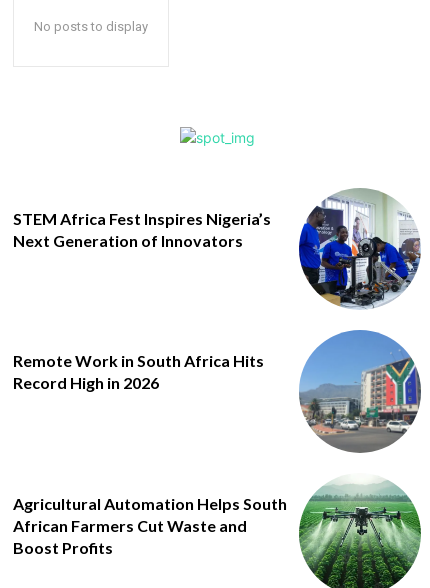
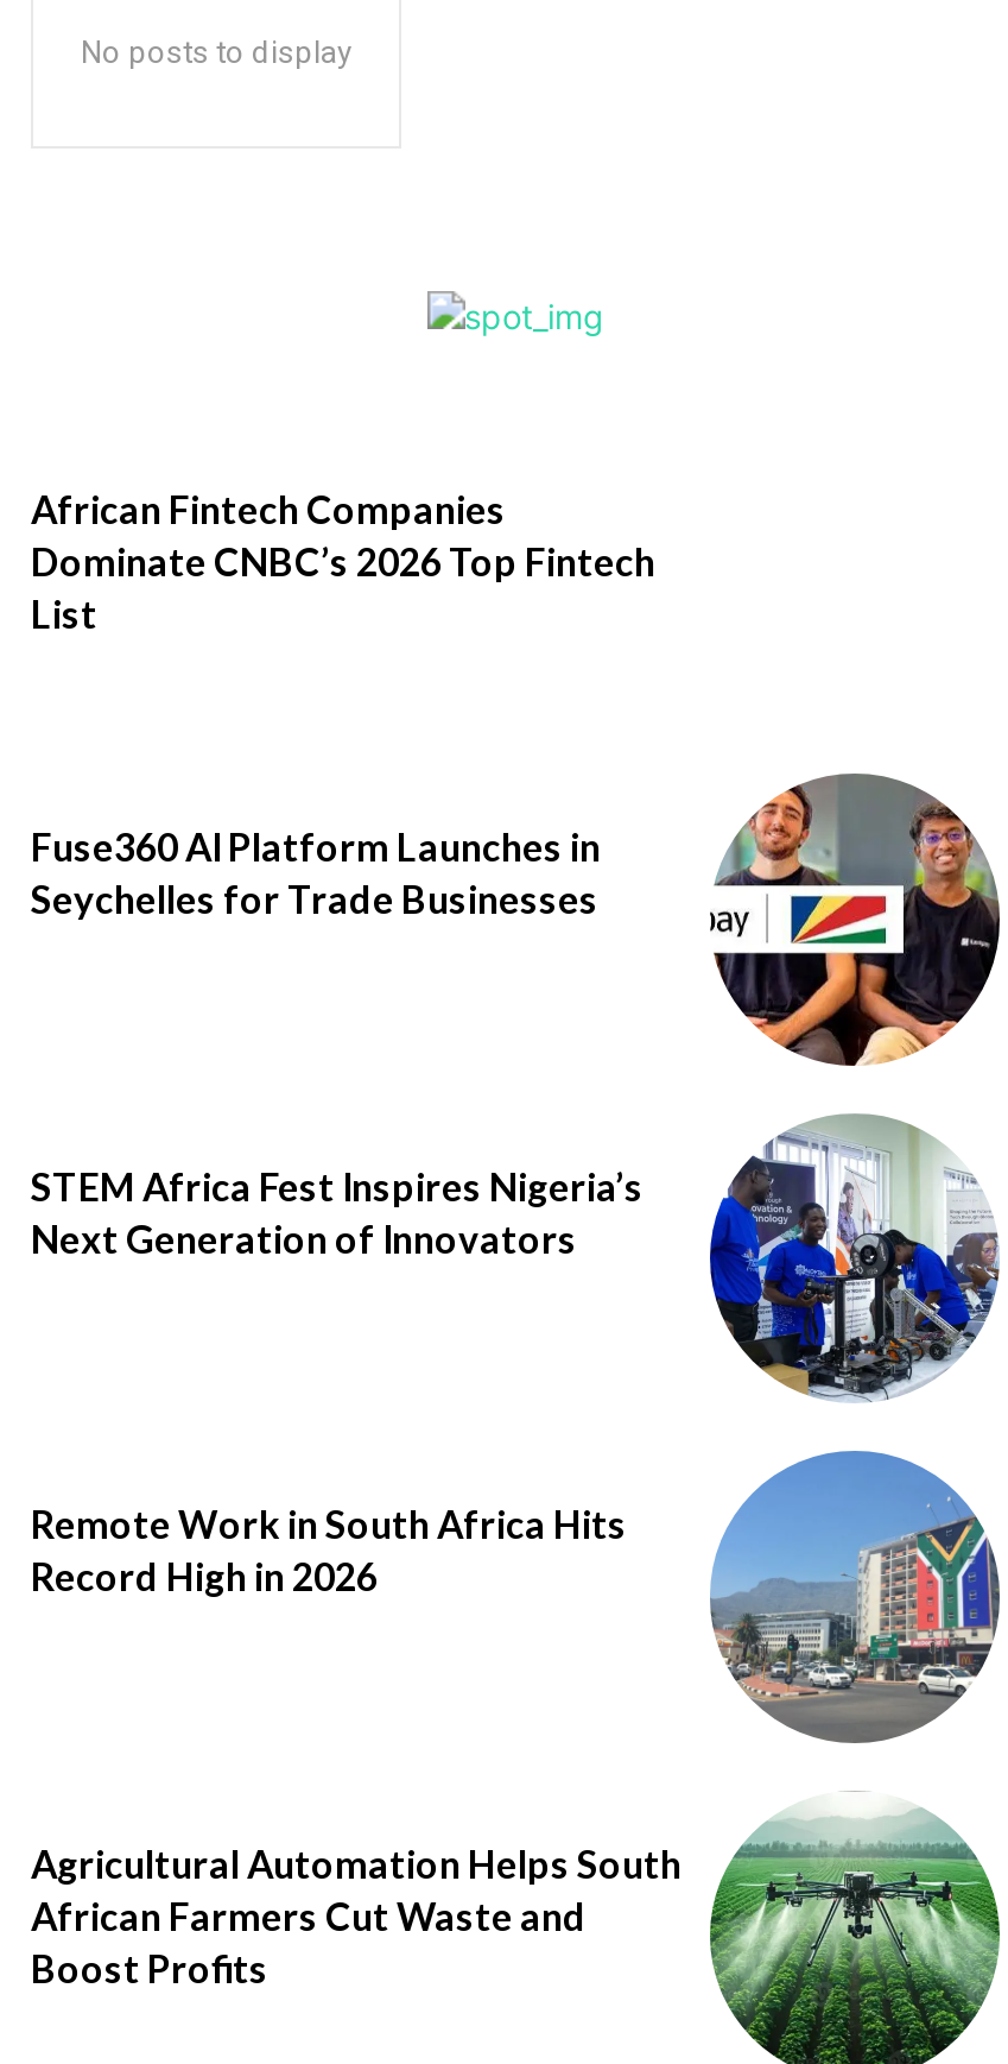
none -> [31,486,655,636] African Fintech Companies | Dominate CNBC’s 2026 Top Fintech | List
none -> [31,824,601,922] Fuse360 AI Platform Launches in | Seychelles for Trade Businesses
none -> [710,774,997,1063] [image]

